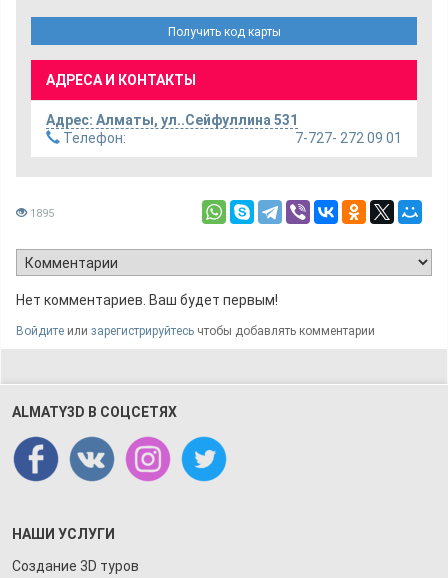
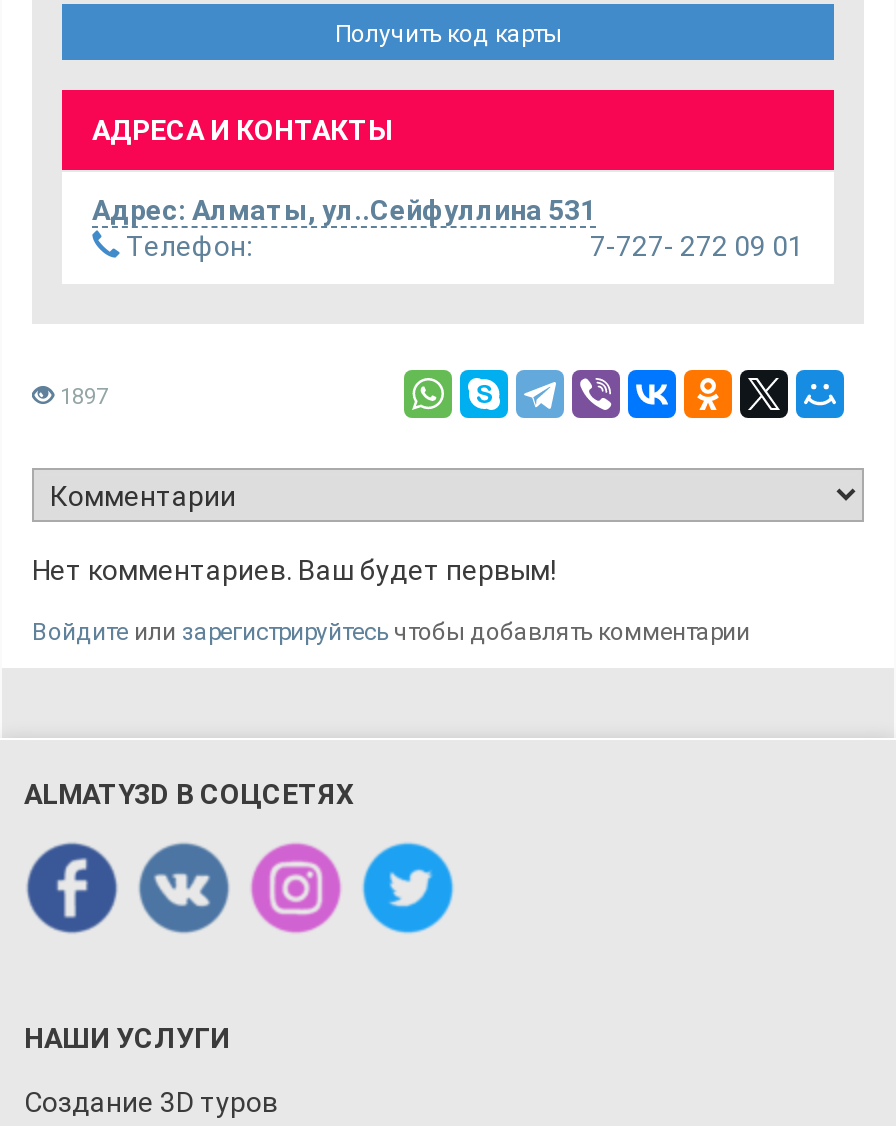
[27,207,54,220] 1895 -> [54,384,108,410] 1897

